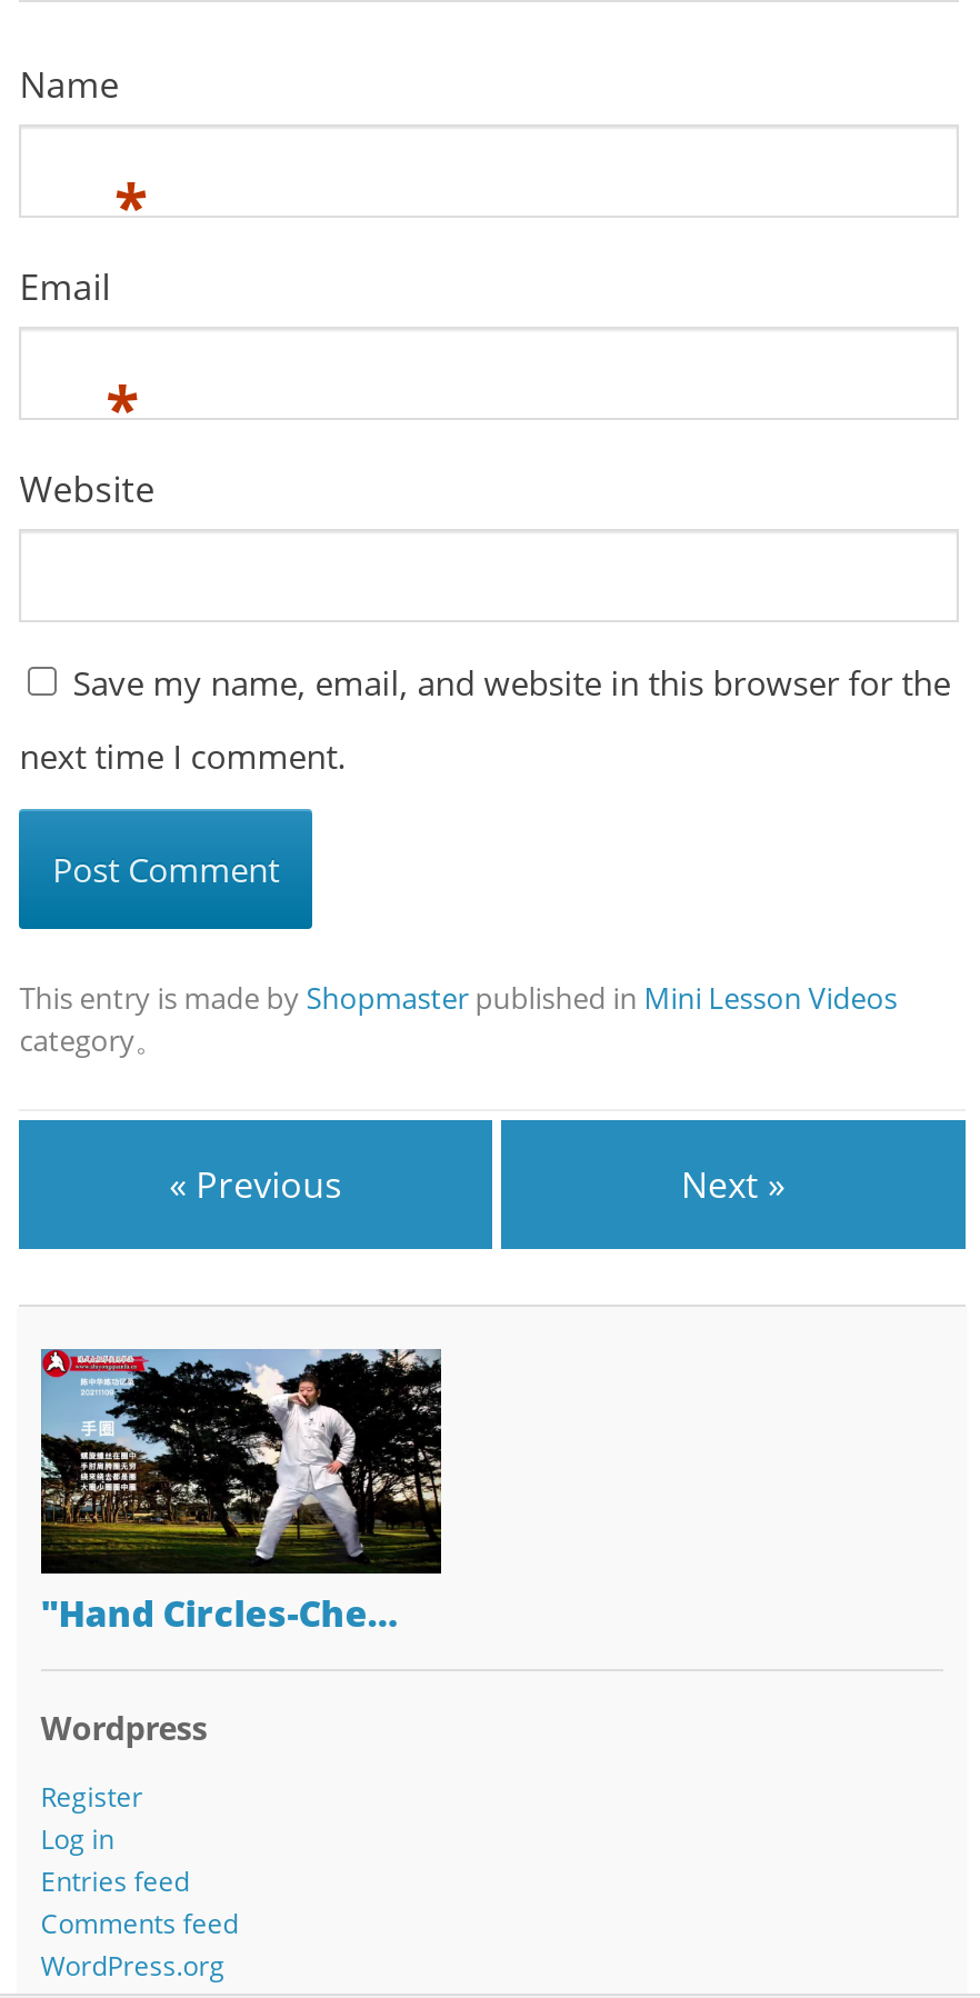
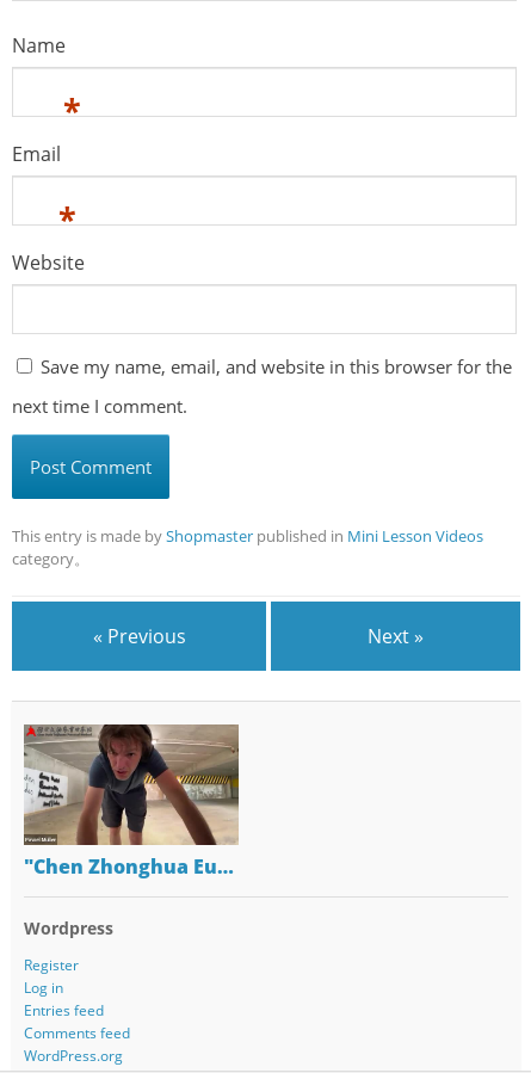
[39,1349,443,1638] [image] | "Hand Circles-Che… -> [23,723,240,880] [image] | "Chen Zhonghua Eu…

